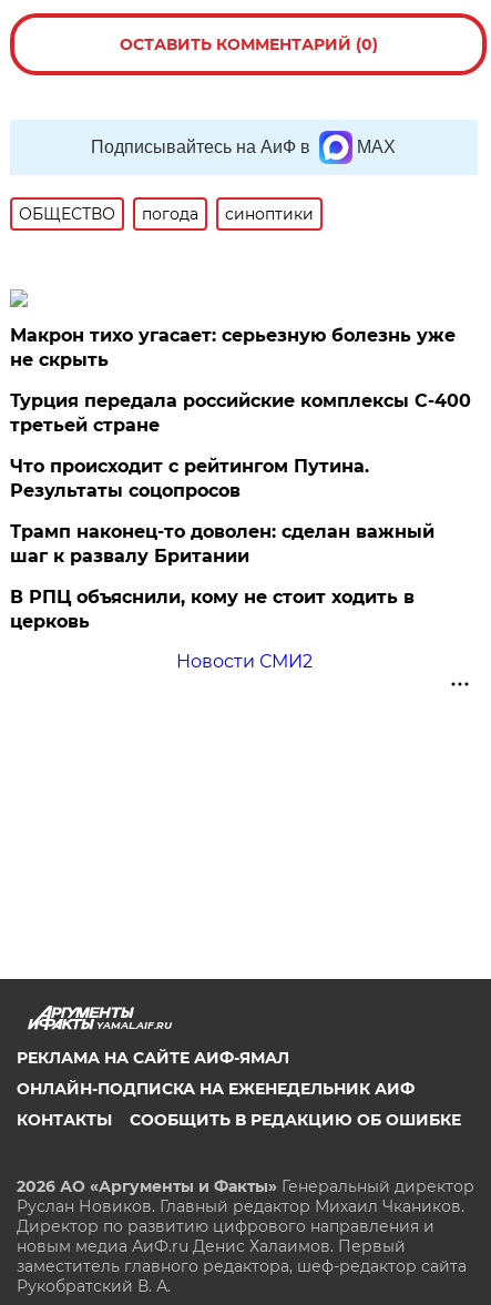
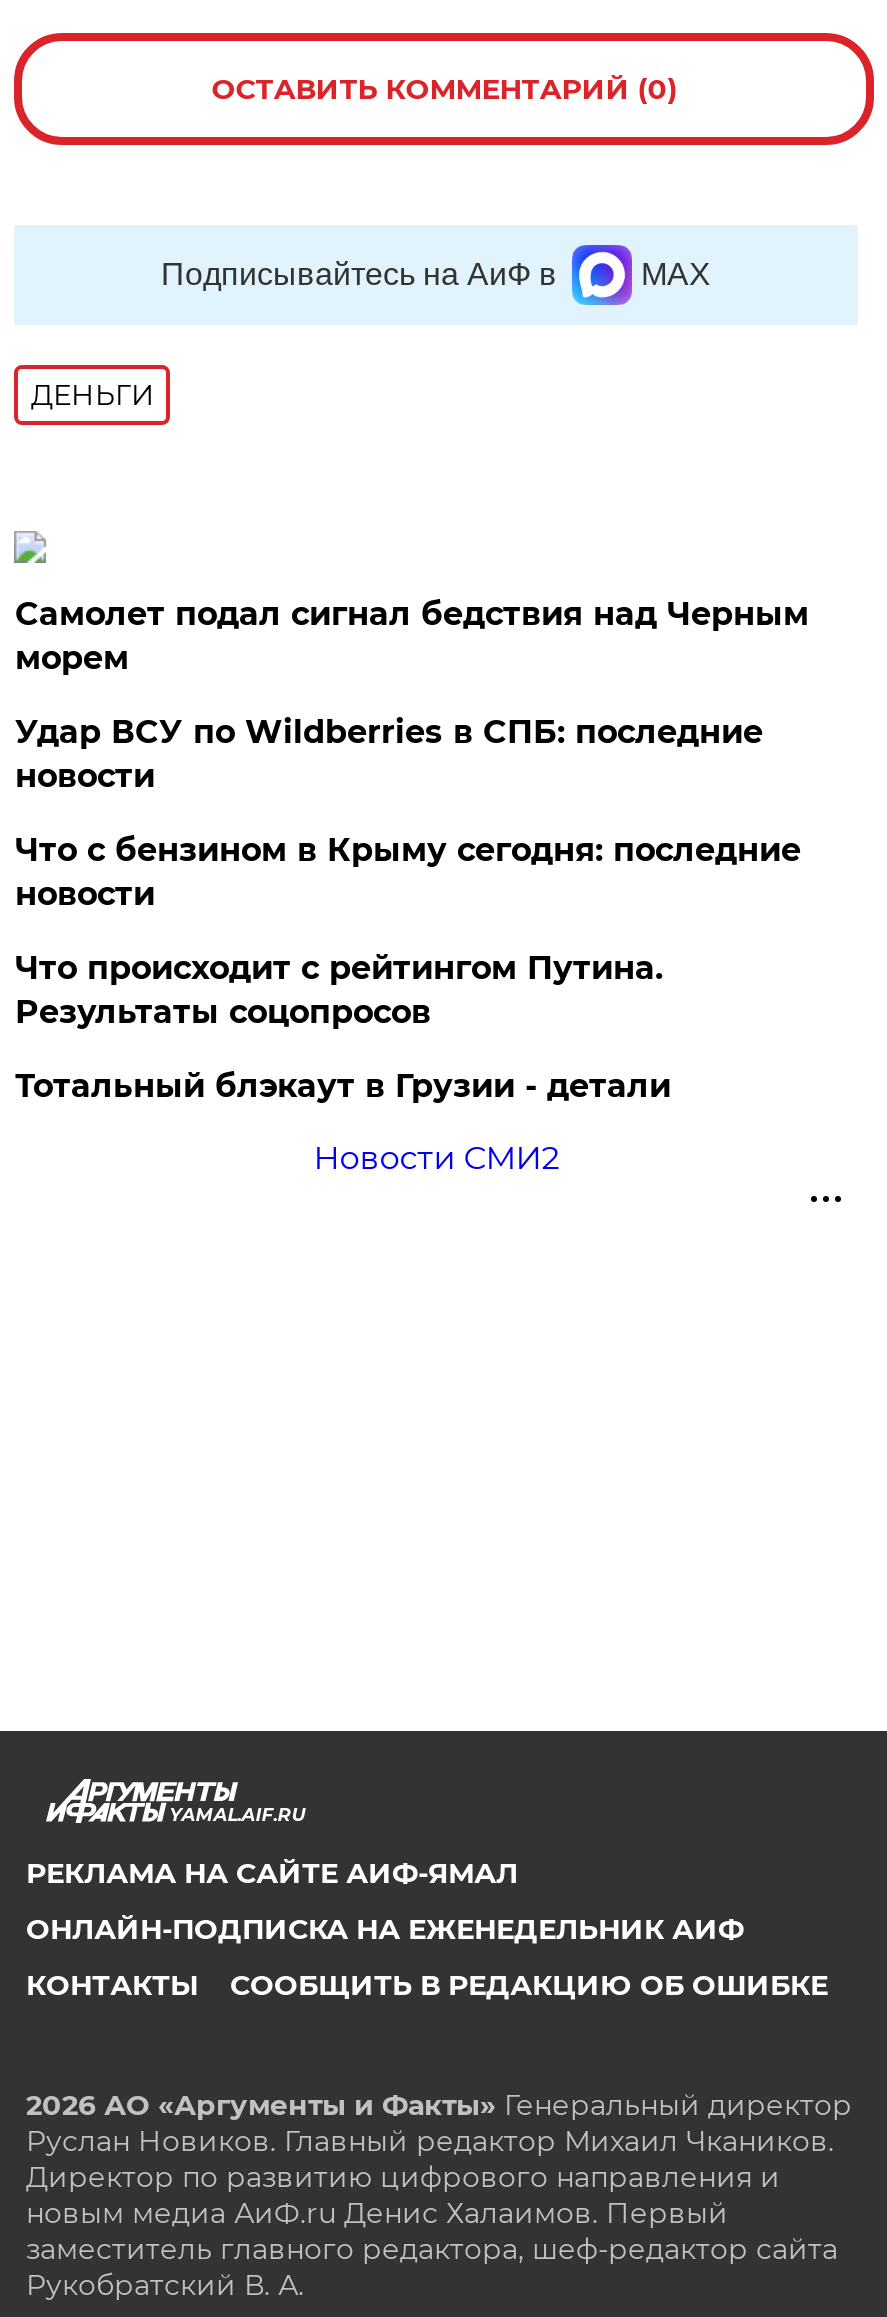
[19,204,314,224] ОБЩЕСТВО | погода | синоптики -> [31,377,155,413] ДЕНЬГИ
[10,325,471,436] Макрон тихо угасает: серьезную болезнь уже | не скрыть | Турция передала российские комплексы С-400 | третьей стране -> [15,595,809,913] Самолет подал сигнал бедствия над Черным | морем | Удар ВСУ по Wildberries в СПБ: последние | новости | Что с бензином в Крыму сегодня: последние | новости
moved [10,456,370,501] -> [15,949,663,1031]: Что происходит с рейтингом Путина. | Результаты соцопросов
[10,521,435,632] Трамп наконец-то доволен: сделан важный | шаг к развалу Британии | В РПЦ объяснили, кому не стоит ходить в | церковь -> [15,1067,671,1105] Тотальный блэкаут в Грузии - детали

